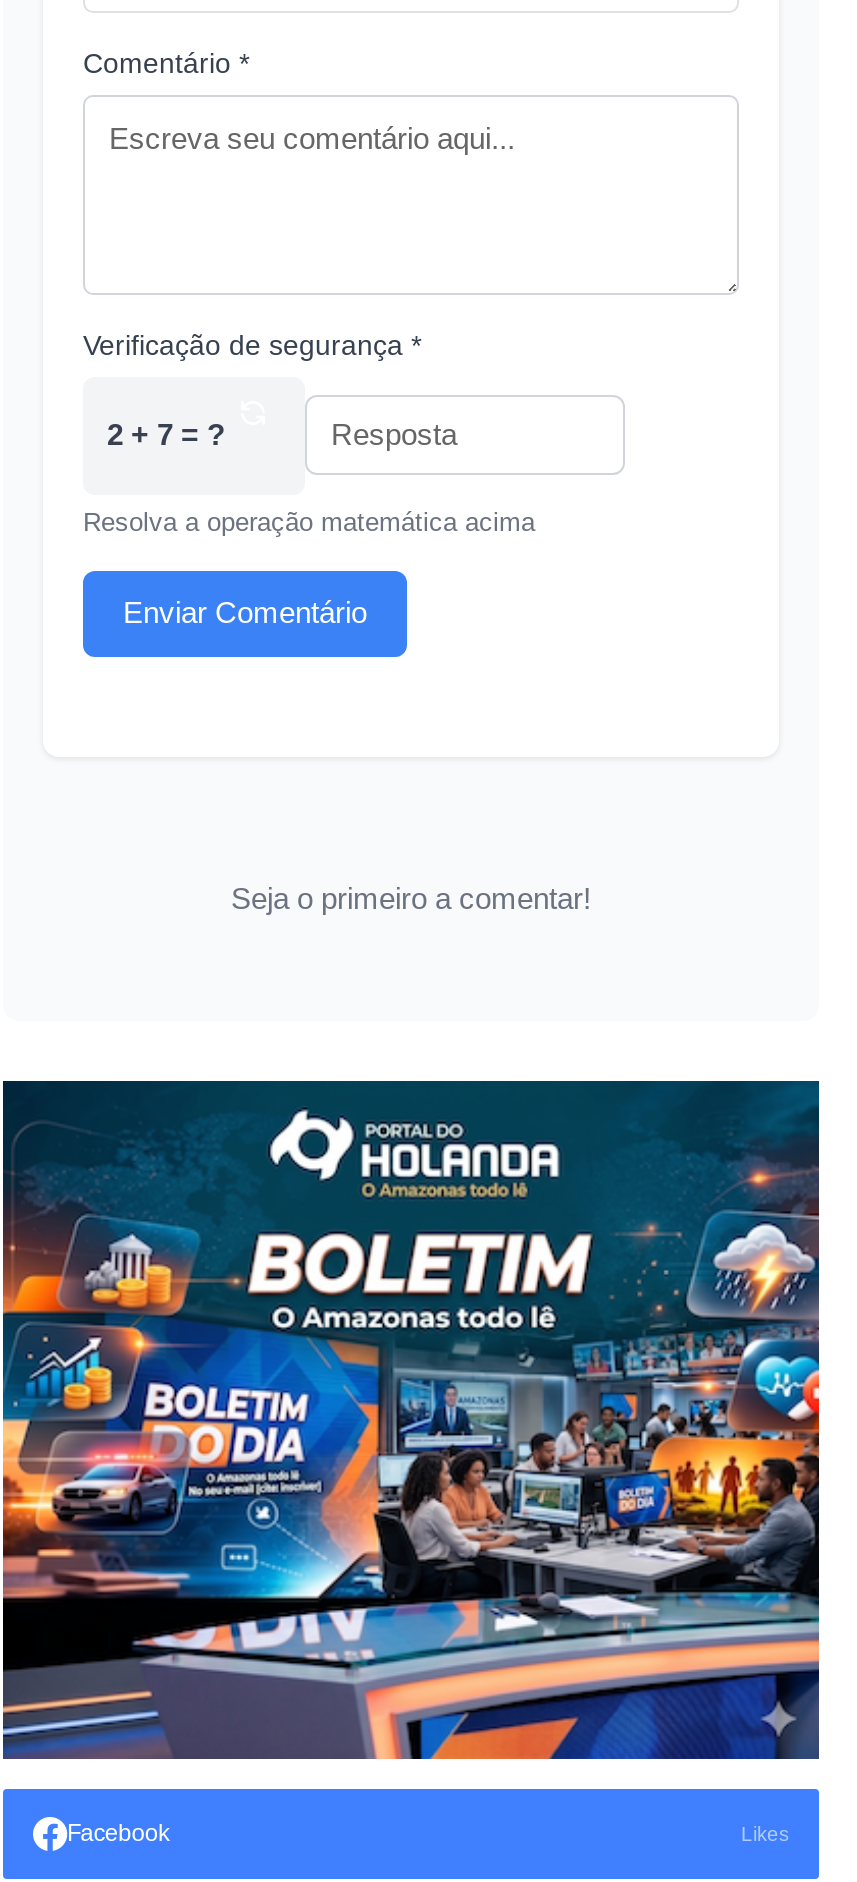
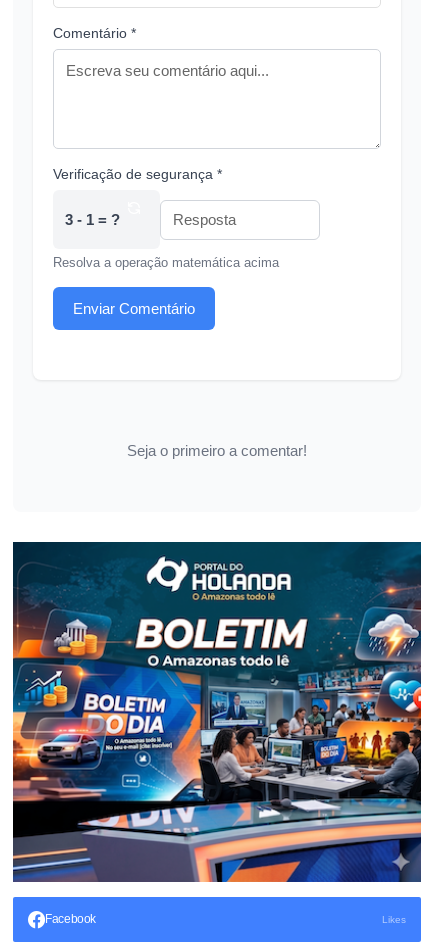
[107,417,225,451] 2 + 7 = ? -> [65,211,120,228] 3 - 1 = ?

